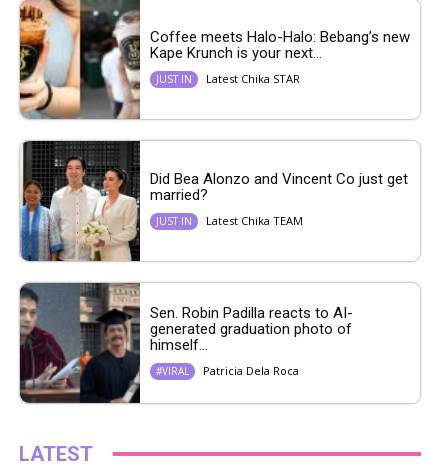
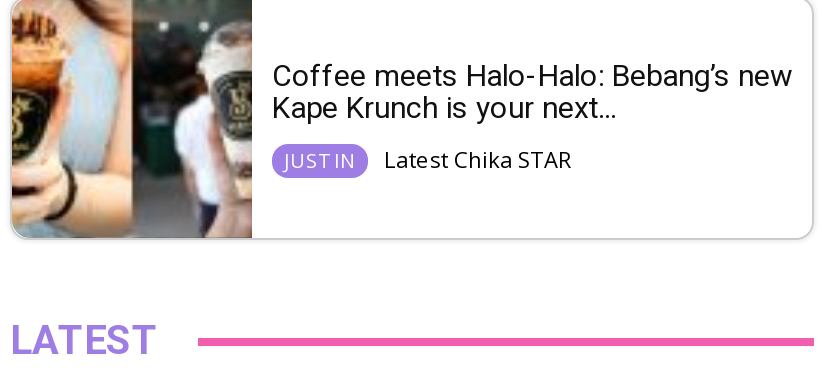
[19,139,408,263] [image] | Did Bea Alonzo and Vincent Co just get | married? | JUST IN | Latest Chika TEAM -> none
[19,281,353,403] [image] | Sen. Robin Padilla reacts to AI- | generated graduation photo of | himself... | #VIRAL | Patricia Dela Roca -> none

